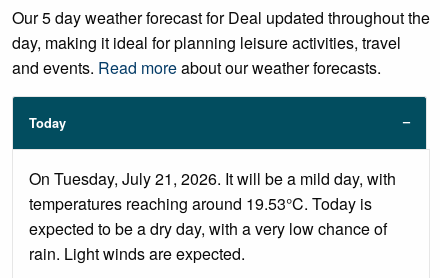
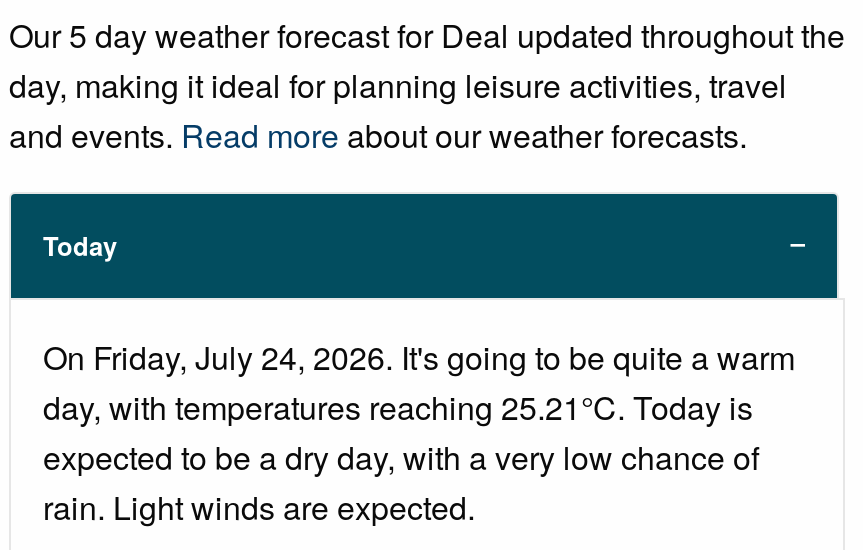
[29,167,396,215] On Tuesday, July 21, 2026. It will be a mild day, with | temperatures reaching around 19.53°C. Today is -> [43,335,795,431] On Friday, July 24, 2026. It's going to be quite a warm | day, with temperatures reaching 25.21°C. Today is

